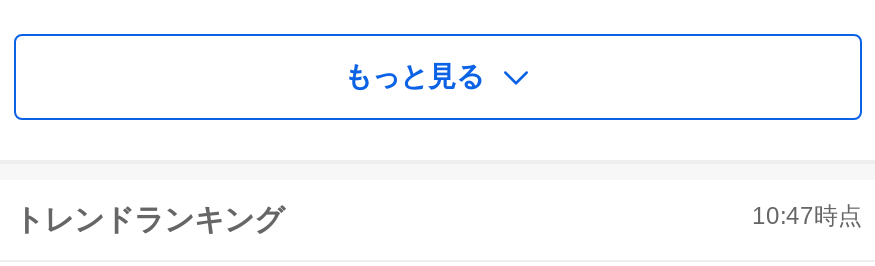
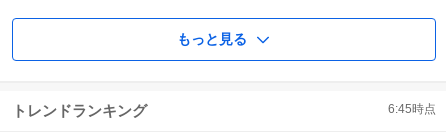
[752,202,862,230] 10:47時点 -> [388,102,436,116] 6:45時点

